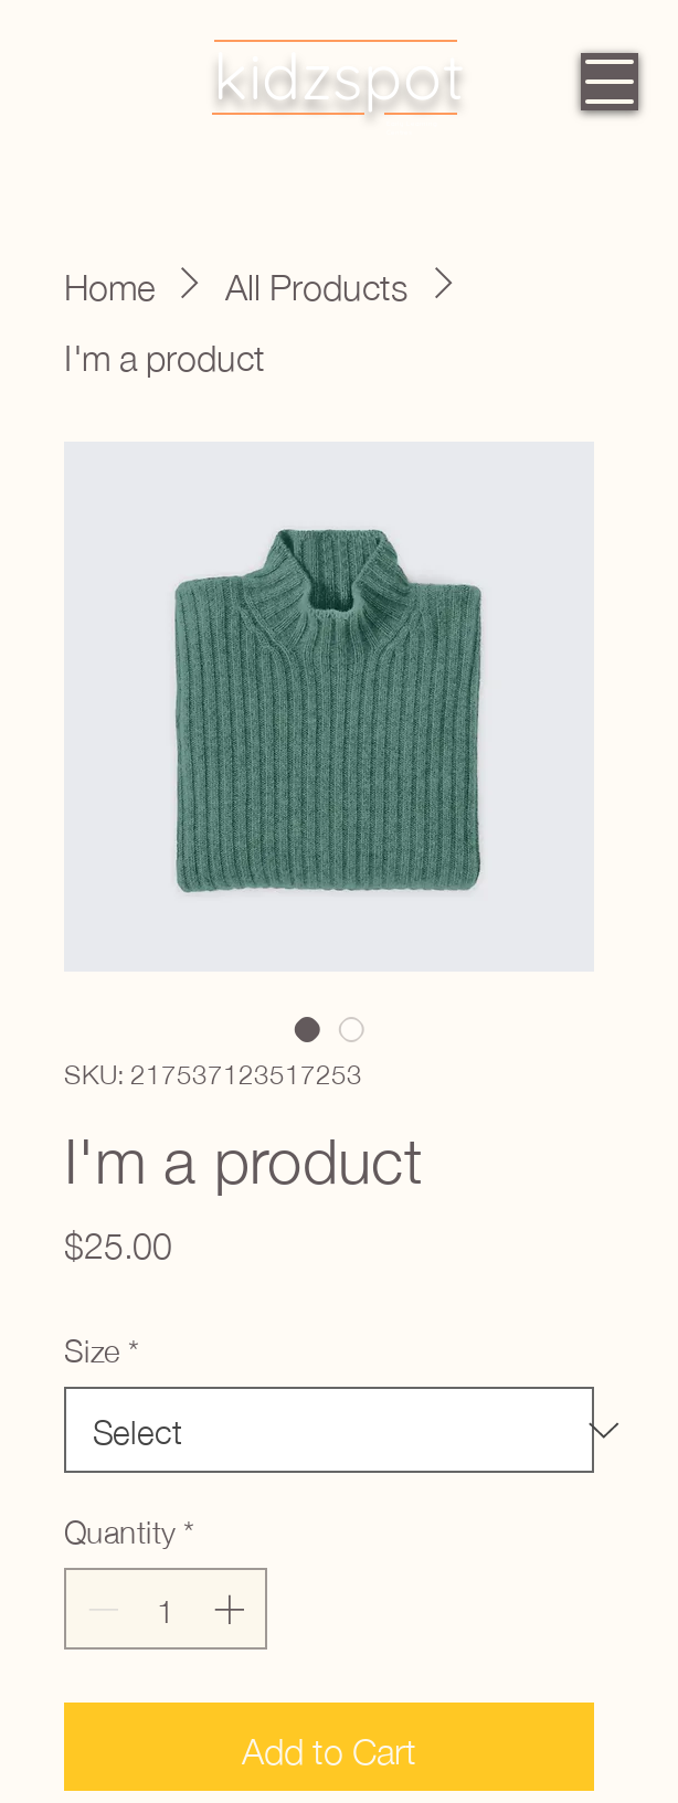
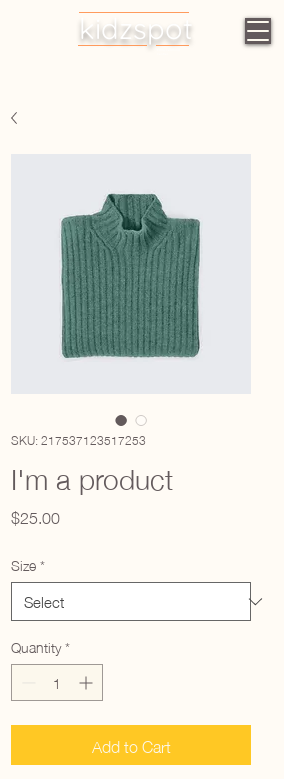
[64,250,409,386] Home | All Products | I'm a product -> none

